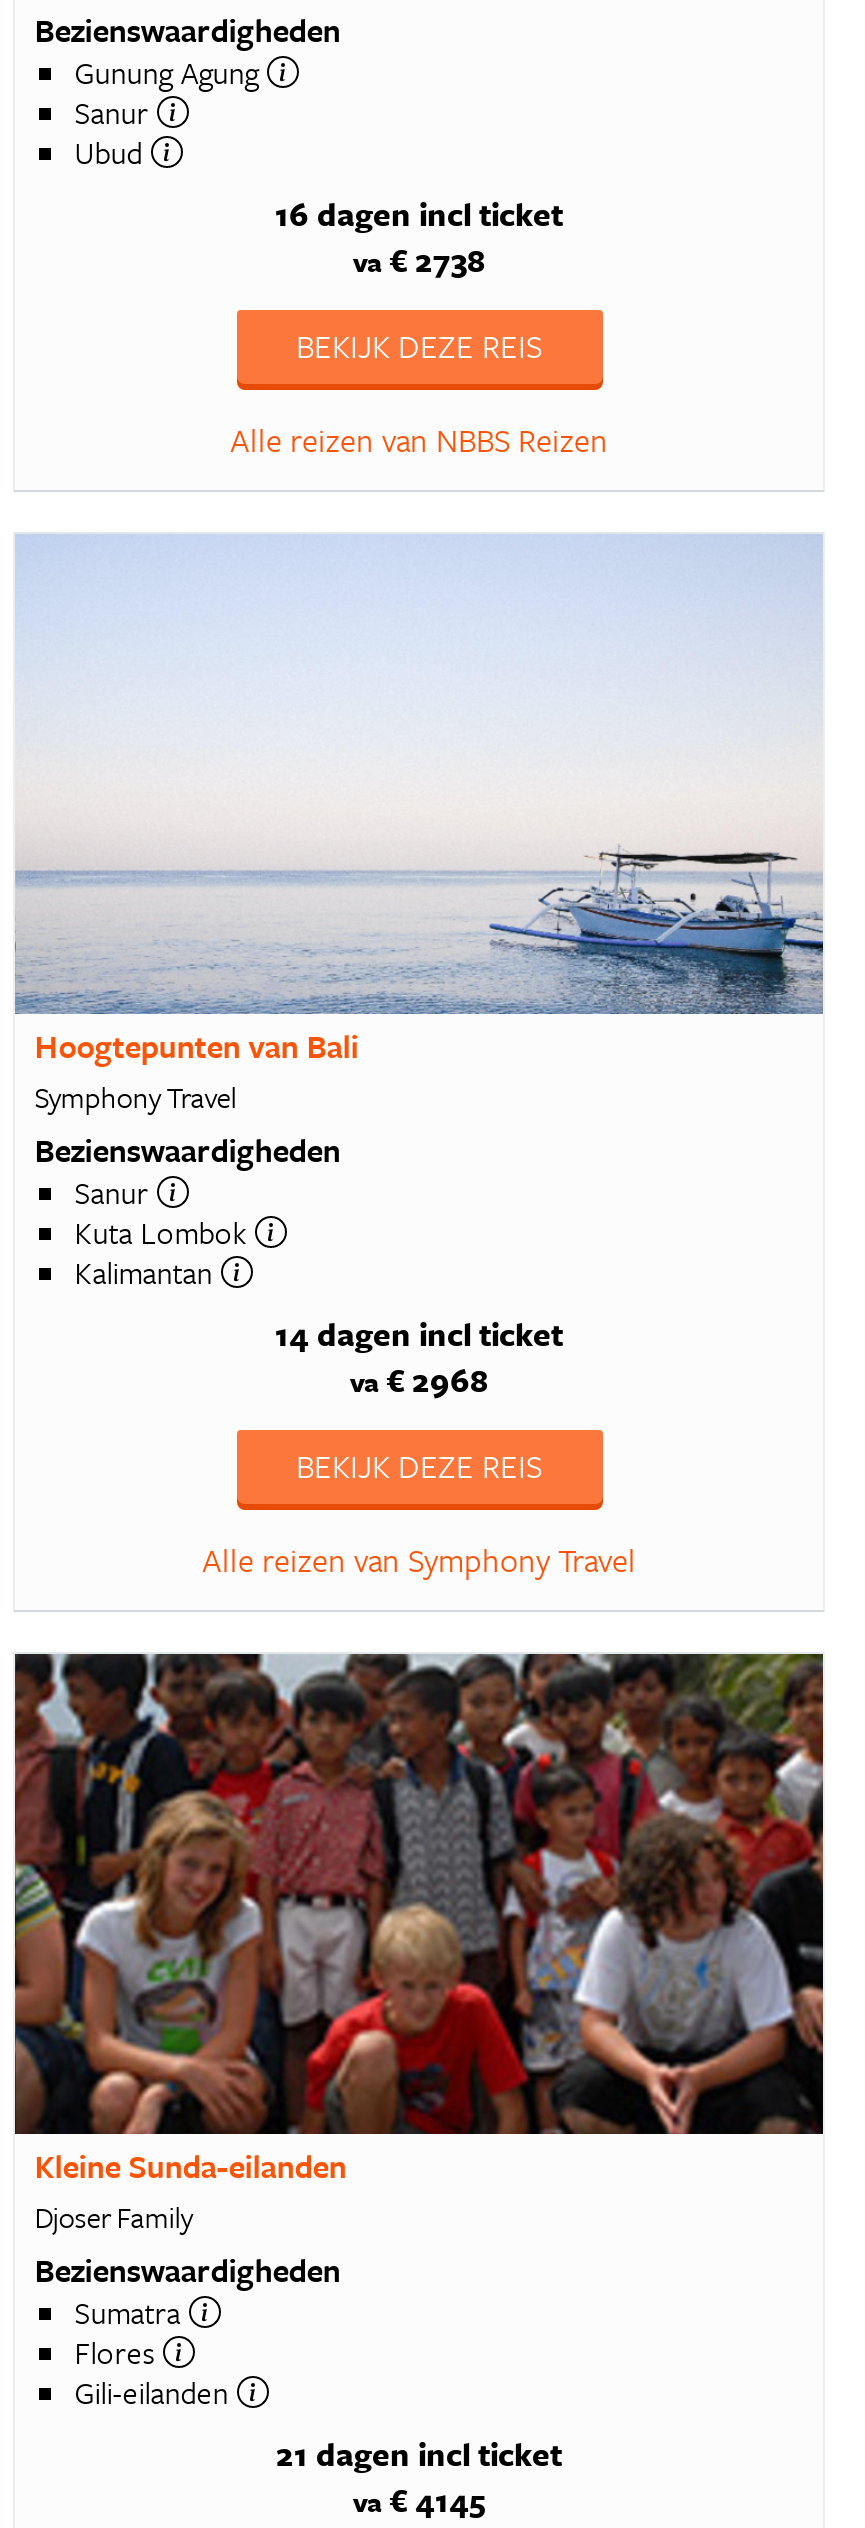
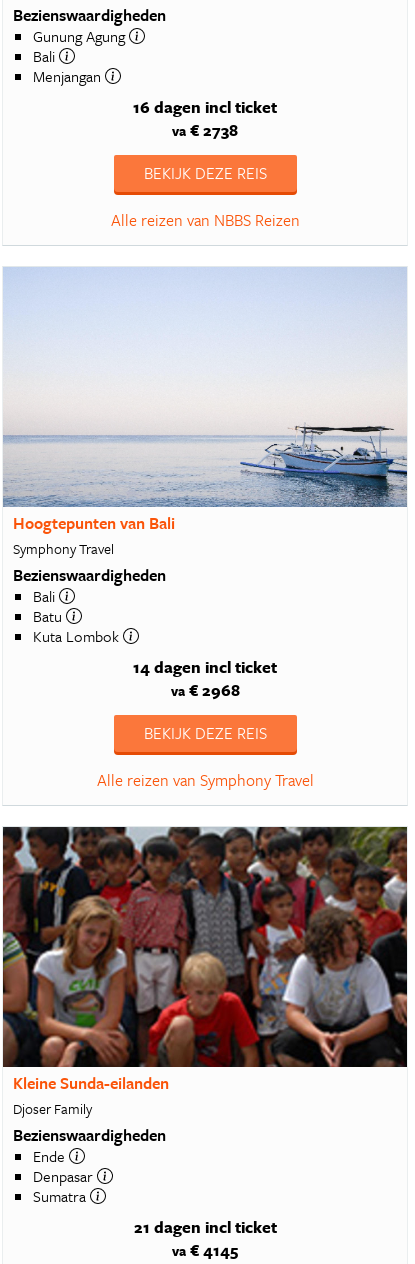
[75,89,157,173] Sanur | Ubud -> [33,45,105,87] Bali | Menjangan
[75,1169,157,1213] Sanur -> [33,585,66,627] Bali | Batu
moved [75,1209,255,1253] -> [33,625,123,647]: Kuta Lombok
[75,1249,221,1293] Kalimantan -> none
none -> [33,1145,97,1187] Ende | Denpasar
moved [75,2289,189,2333] -> [33,1185,90,1207]: Sumatra
[75,2329,237,2413] Flores | Gili-eilanden -> none

